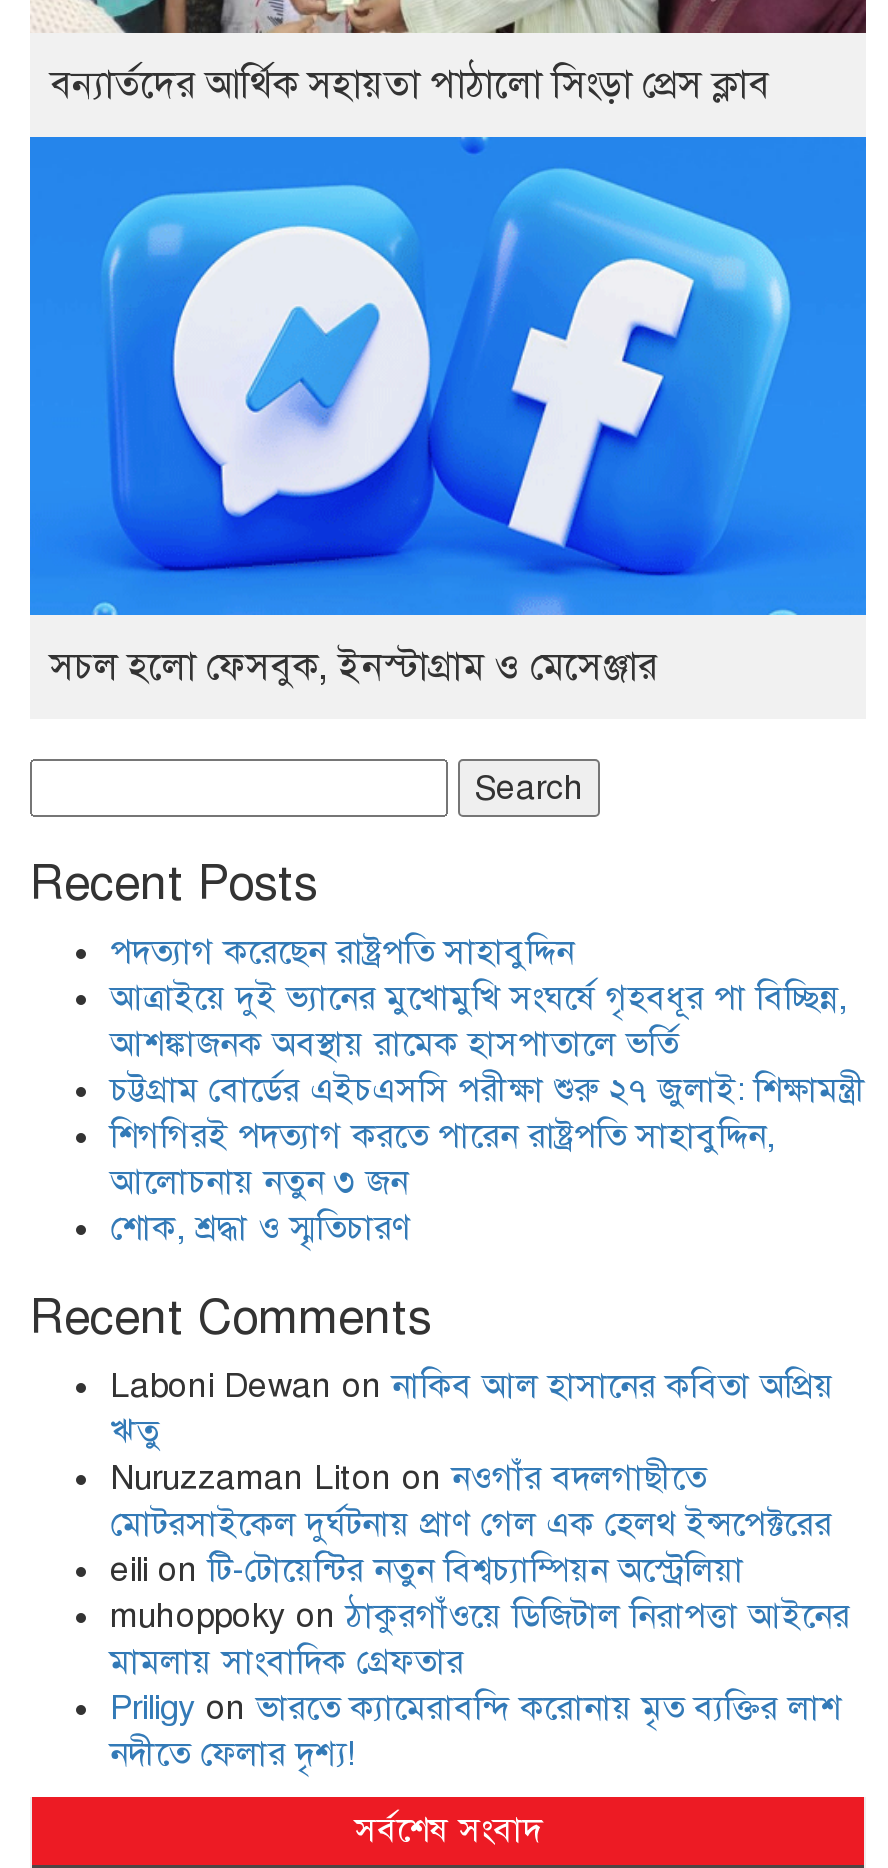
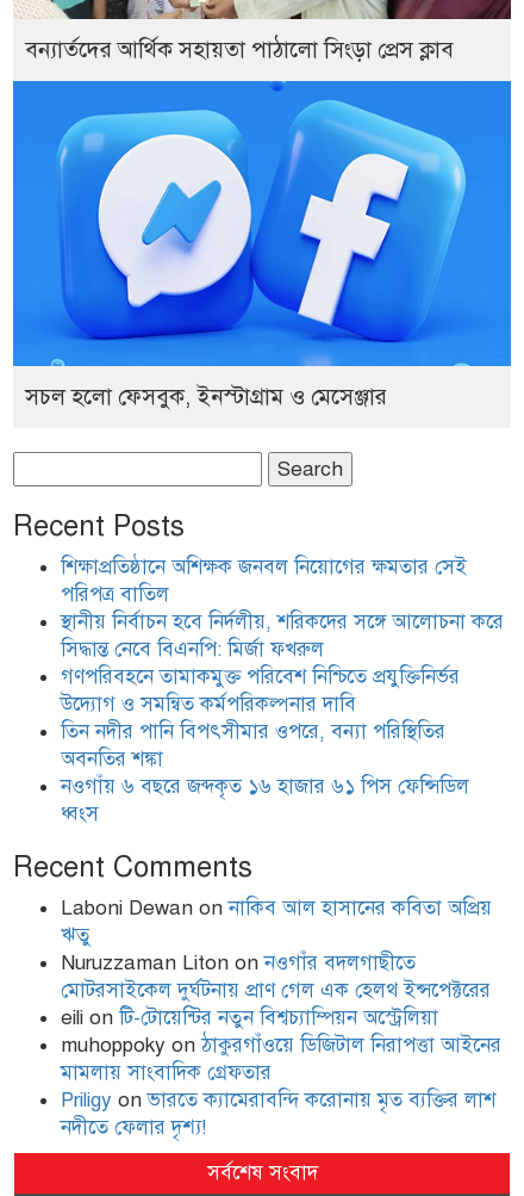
[110,930,866,1248] পদত্যাগ করেছেন রাষ্ট্রপতি সাহাবুদ্দিন | আত্রাইয়ে দুই ভ্যানের মুখোমুখি সংঘর্ষে গৃহবধূর পা বিচ্ছিন্ন, | আশঙ্কাজনক অবস্থায় রামেক হাসপাতালে ভর্তি | চট্টগ্রাম বোর্ডের এইচএসসি পরীক্ষা শুরু ২৭ জুলাই: শিক্ষামন্ত্রী | শিগগিরই পদত্যাগ করতে পারেন রাষ্ট্রপতি সাহাবুদ্দিন, | আলোচনায় নতুন ৩ জন | শোক, শ্রদ্ধা ও স্মৃতিচারণ -> [61,554,504,826] শিক্ষাপ্রতিষ্ঠানে অশিক্ষক জনবল নিয়োগের ক্ষমতার সেই | পরিপত্র বাতিল | স্থানীয় নির্বাচন হবে নির্দলীয়, শরিকদের সঙ্গে আলোচনা করে | সিদ্ধান্ত নেবে বিএনপি: মির্জা ফখরুল | গণপরিবহনে তামাকমুক্ত পরিবেশ নিশ্চিতে প্রযুক্তিনির্ভর | উদ্যোগ ও সমন্বিত কর্মপরিকল্পনার দাবি | তিন নদীর পানি বিপৎসীমার ওপরে, বন্যা পরিস্থিতির | অবনতির শঙ্কা | নওগাঁয় ৬ বছরে জব্দকৃত ১৬ হাজার ৬১ পিস ফেন্সিডিল | ধ্বংস

